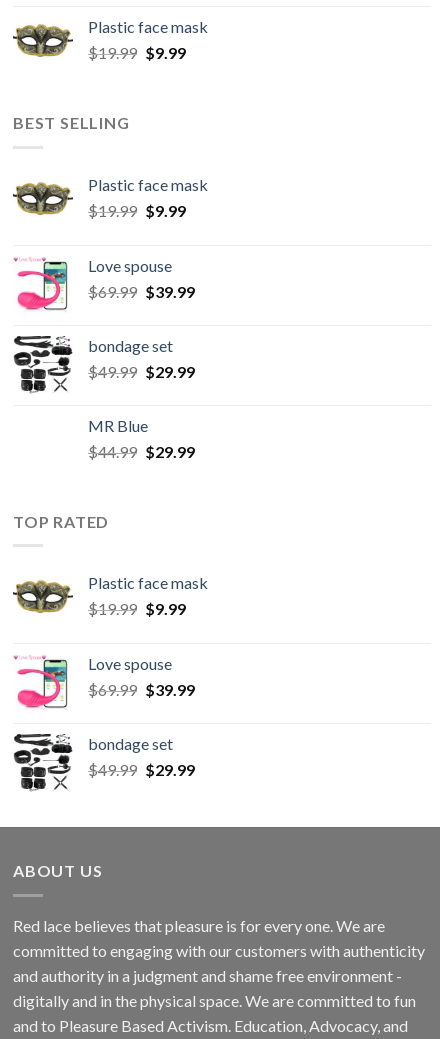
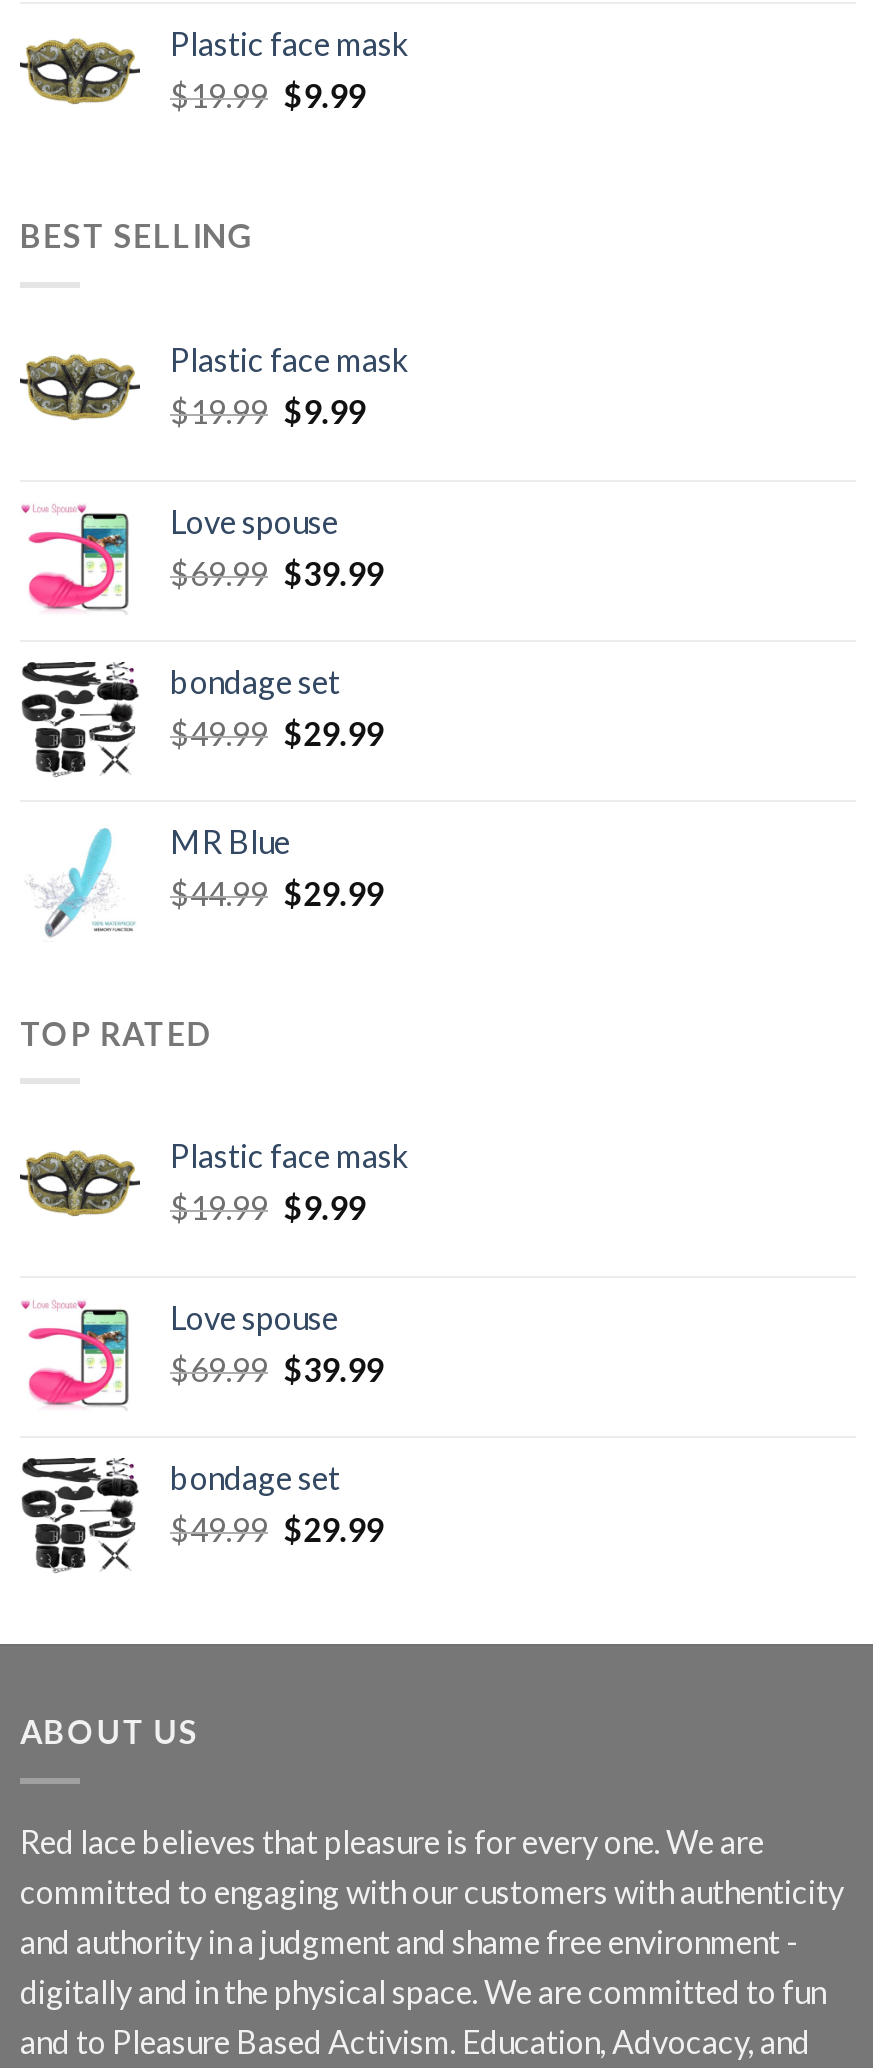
none -> [30,826,136,938] [image]

